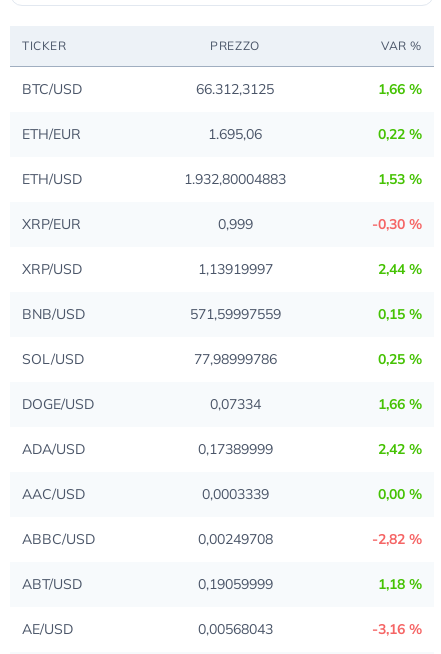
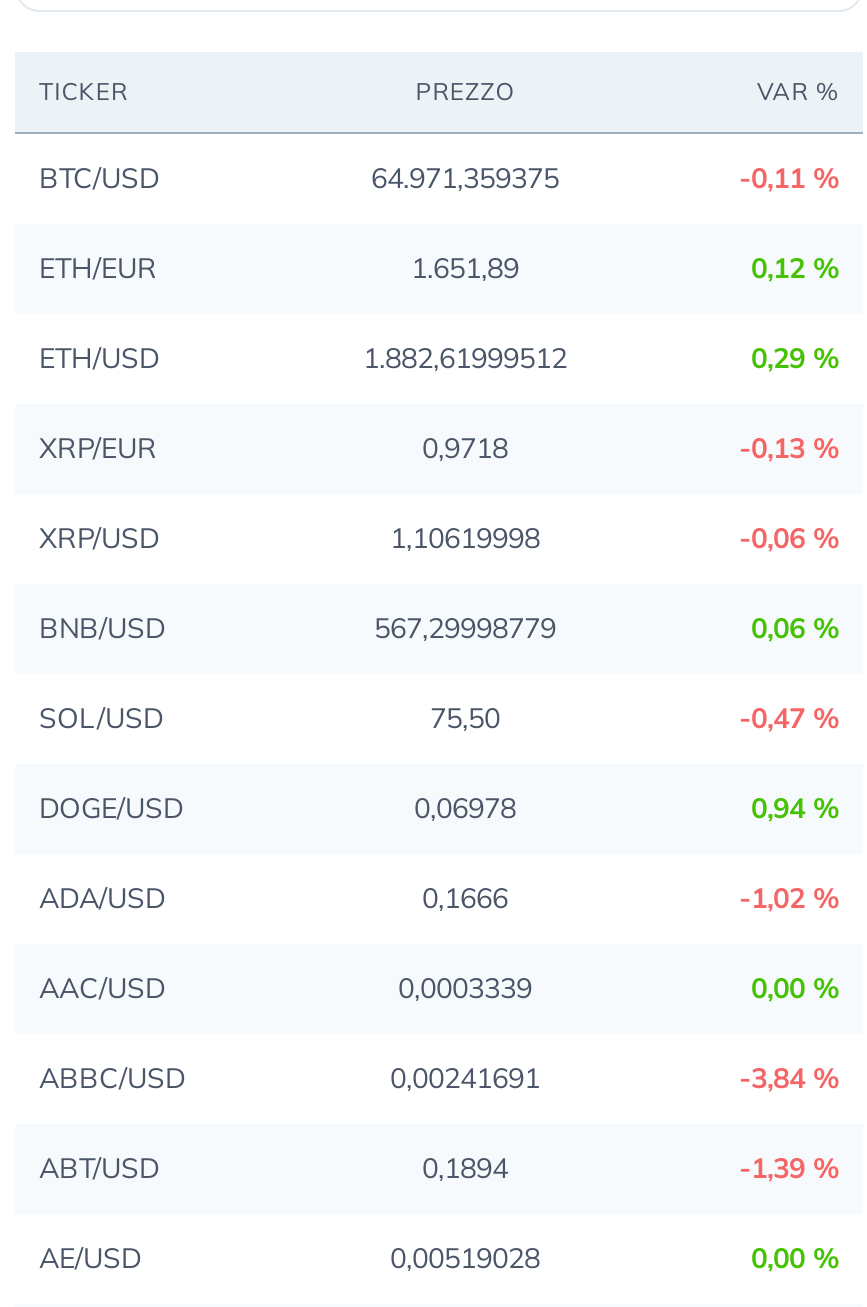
[196,80,274,98] 66.312,3125 -> [371,160,559,196] 64.971,359375
[378,80,422,98] 1,66 % -> [739,160,839,196] -0,11 %
[208,125,262,143] 1.695,06 -> [411,250,519,286] 1.651,89
[378,125,422,143] 0,22 % -> [751,250,839,286] 0,12 %
[184,170,286,188] 1.932,80004883 -> [363,340,567,376] 1.882,61999512
[378,170,422,188] 1,53 % -> [751,340,839,376] 0,29 %
[217,215,252,233] 0,999 -> [422,430,508,466] 0,9718
[372,215,422,233] -0,30 % -> [739,430,839,466] -0,13 %
[197,260,272,278] 1,13919997 -> [390,520,540,556] 1,10619998
[378,260,422,278] 2,44 % -> [739,520,839,556] -0,06 %
[189,305,280,323] 571,59997559 -> [374,610,556,646] 567,29998779
[378,305,422,323] 0,15 % -> [751,610,839,646] 0,06 %
[193,350,276,368] 77,98999786 -> [430,700,500,736] 75,50
[378,350,422,368] 0,25 % -> [739,700,839,736] -0,47 %
[209,395,260,413] 0,07334 -> [414,790,516,826] 0,06978
[378,395,422,413] 1,66 % -> [751,790,839,826] 0,94 %
[197,440,272,458] 0,17389999 -> [422,880,508,916] 0,1666
[378,440,422,458] 2,42 % -> [739,880,839,916] -1,02 %
[197,530,272,548] 0,00249708 -> [390,1060,540,1096] 0,00241691
[372,530,422,548] -2,82 % -> [739,1060,839,1096] -3,84 %
[197,575,272,593] 0,19059999 -> [422,1150,508,1186] 0,1894
[378,575,422,593] 1,18 % -> [739,1150,839,1186] -1,39 %
[197,620,272,638] 0,00568043 -> [390,1240,540,1276] 0,00519028
[372,620,422,638] -3,16 % -> [751,1240,839,1276] 0,00 %

